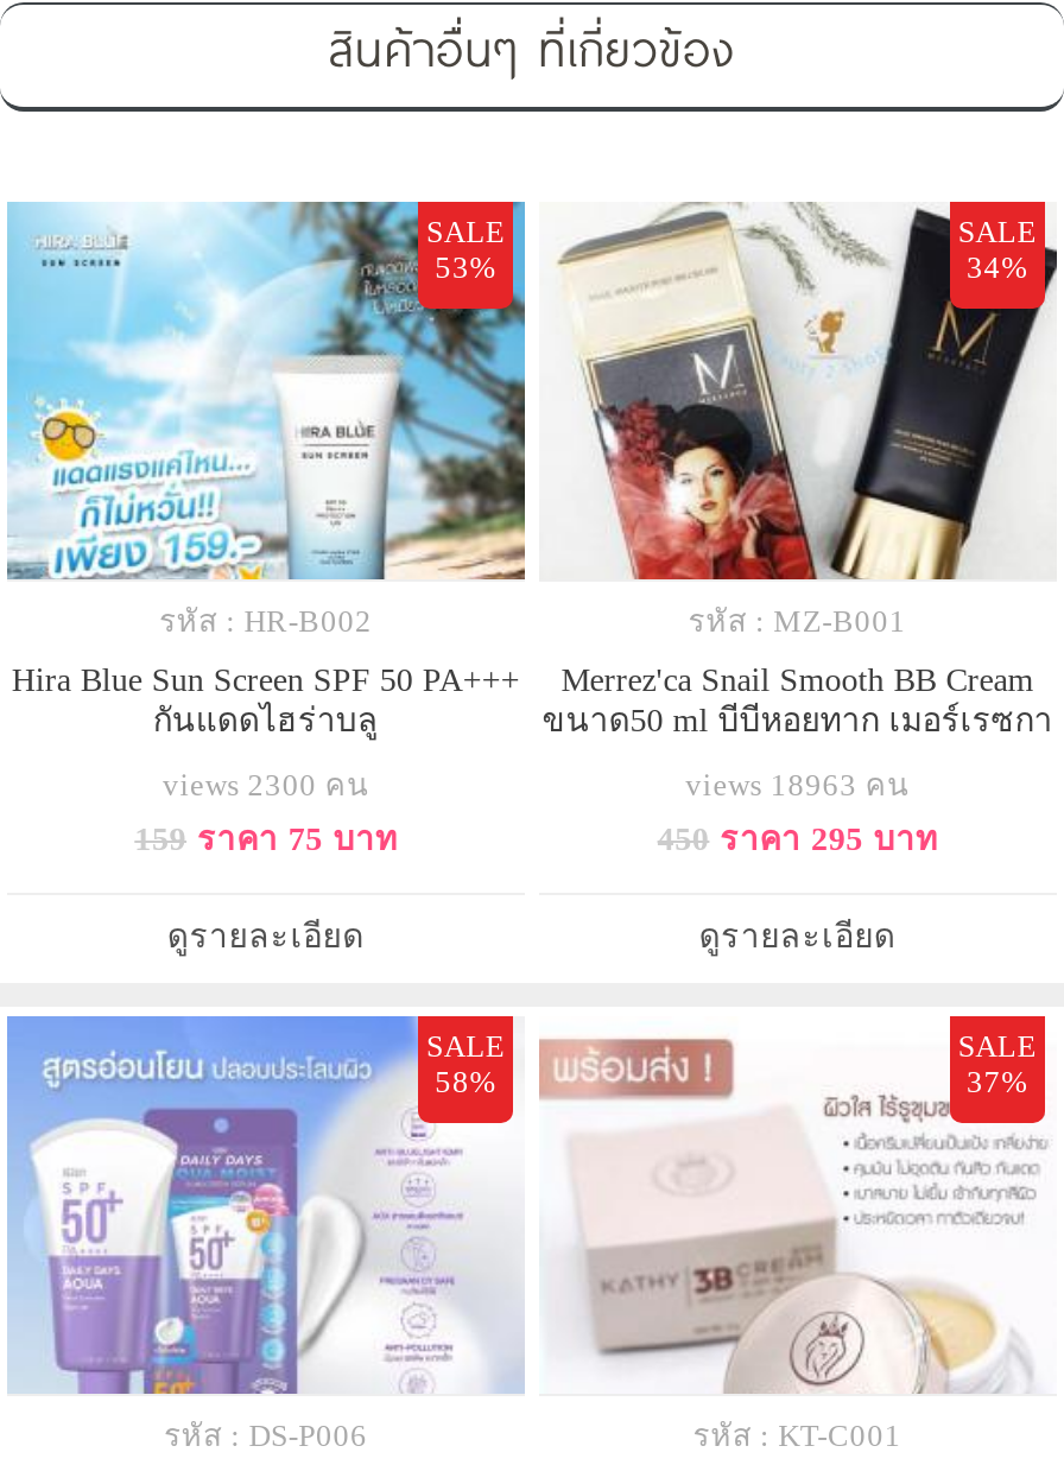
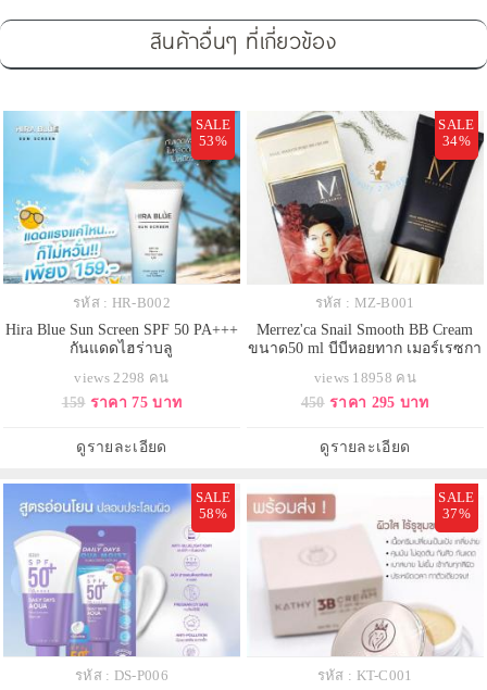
[163,766,369,802] views 2300 คน -> [74,369,169,385] views 2298 คน
[685,766,909,802] views 18963 คน -> [314,369,416,385] views 18958 คน

